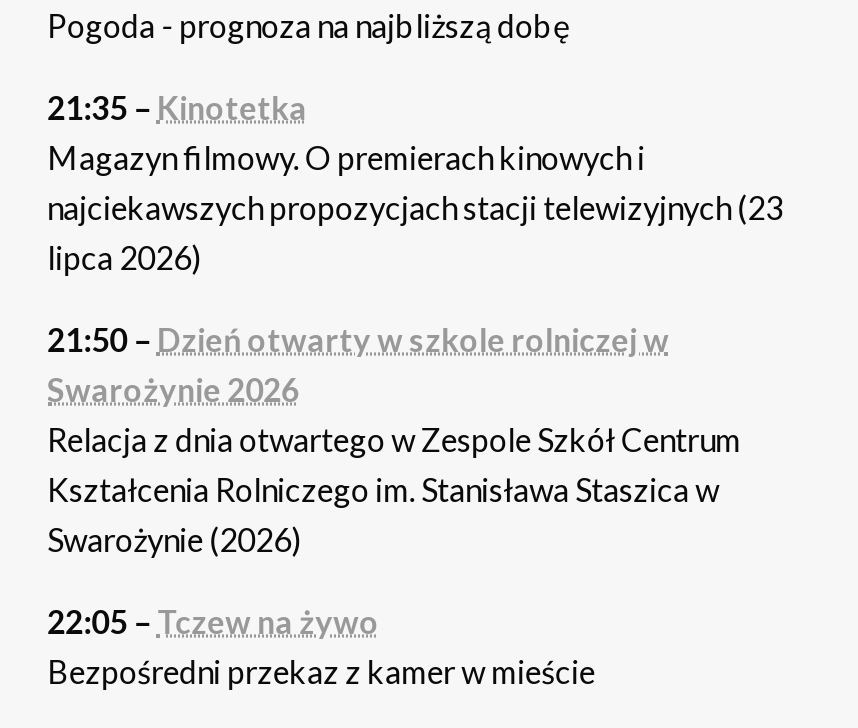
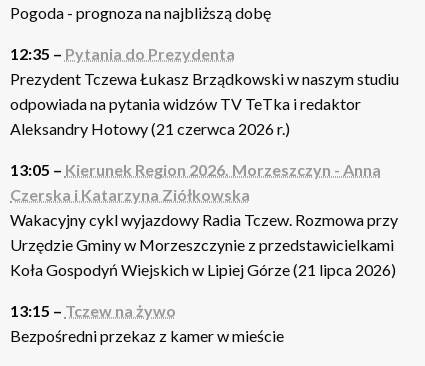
[47,88,783,276] 21:35 – Kinotetka | Magazyn filmowy. O premierach kinowych i | najciekawszych propozycjach stacji telewizyjnych (23 | lipca 2026) -> [10,44,399,138] 12:35 – Pytania do Prezydenta | Prezydent Tczewa Łukasz Brządkowski w naszym studiu | odpowiada na pytania widzów TV TeTka i redaktor | Aleksandry Hotowy (21 czerwca 2026 r.)
[47,320,741,558] 21:50 – Dzień otwarty w szkole rolniczej w | Swarożynie 2026 | Relacja z dnia otwartego w Zespole Szkół Centrum | Kształcenia Rolniczego im. Stanisława Staszica w | Swarożynie (2026) -> [10,160,398,279] 13:05 – Kierunek Region 2026. Morzeszczyn - Anna | Czerska i Katarzyna Ziółkowska | Wakacyjny cykl wyjazdowy Radia Tczew. Rozmowa przy | Urzędzie Gminy w Morzeszczynie z przedstawicielkami | Koła Gospodyń Wiejskich w Lipiej Górze (21 lipca 2026)
[47,602,379,640] 22:05 – Tczew na żywo -> [10,301,176,320] 13:15 – Tczew na żywo

